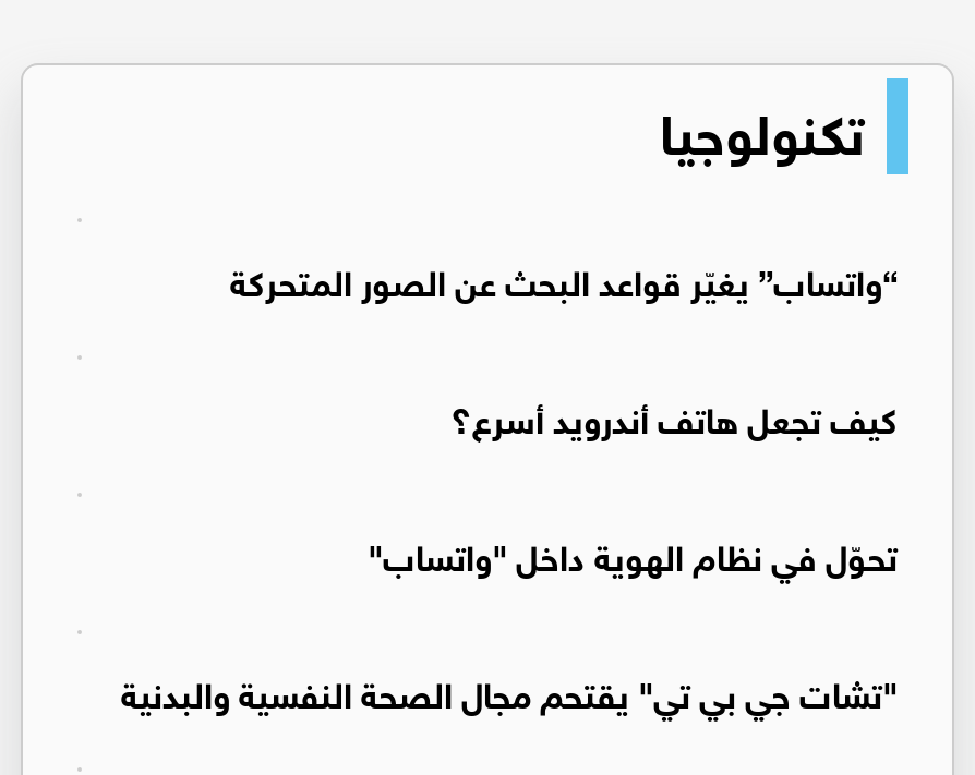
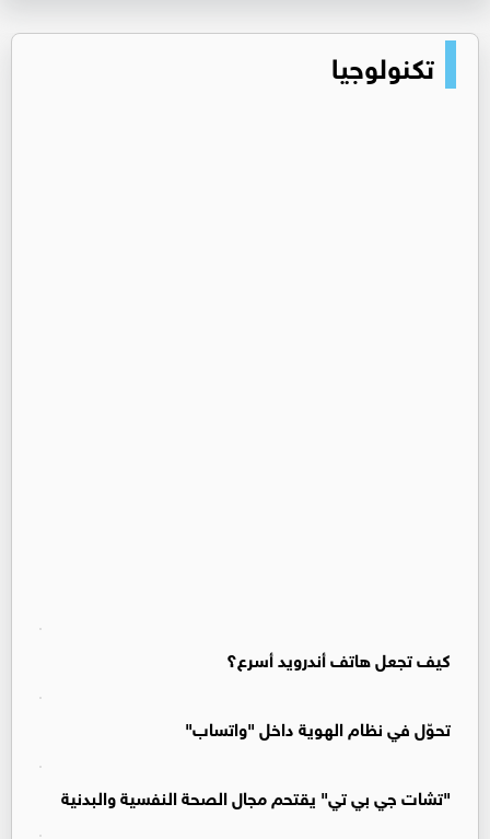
[230,249,898,307] “واتساب” يغيّر قواعد البحث عن الصور المتحركة -> none

